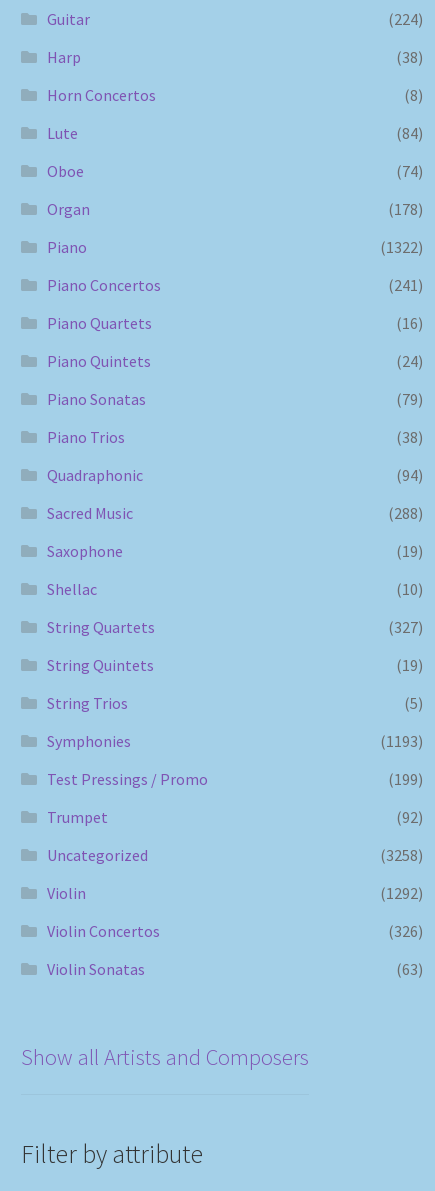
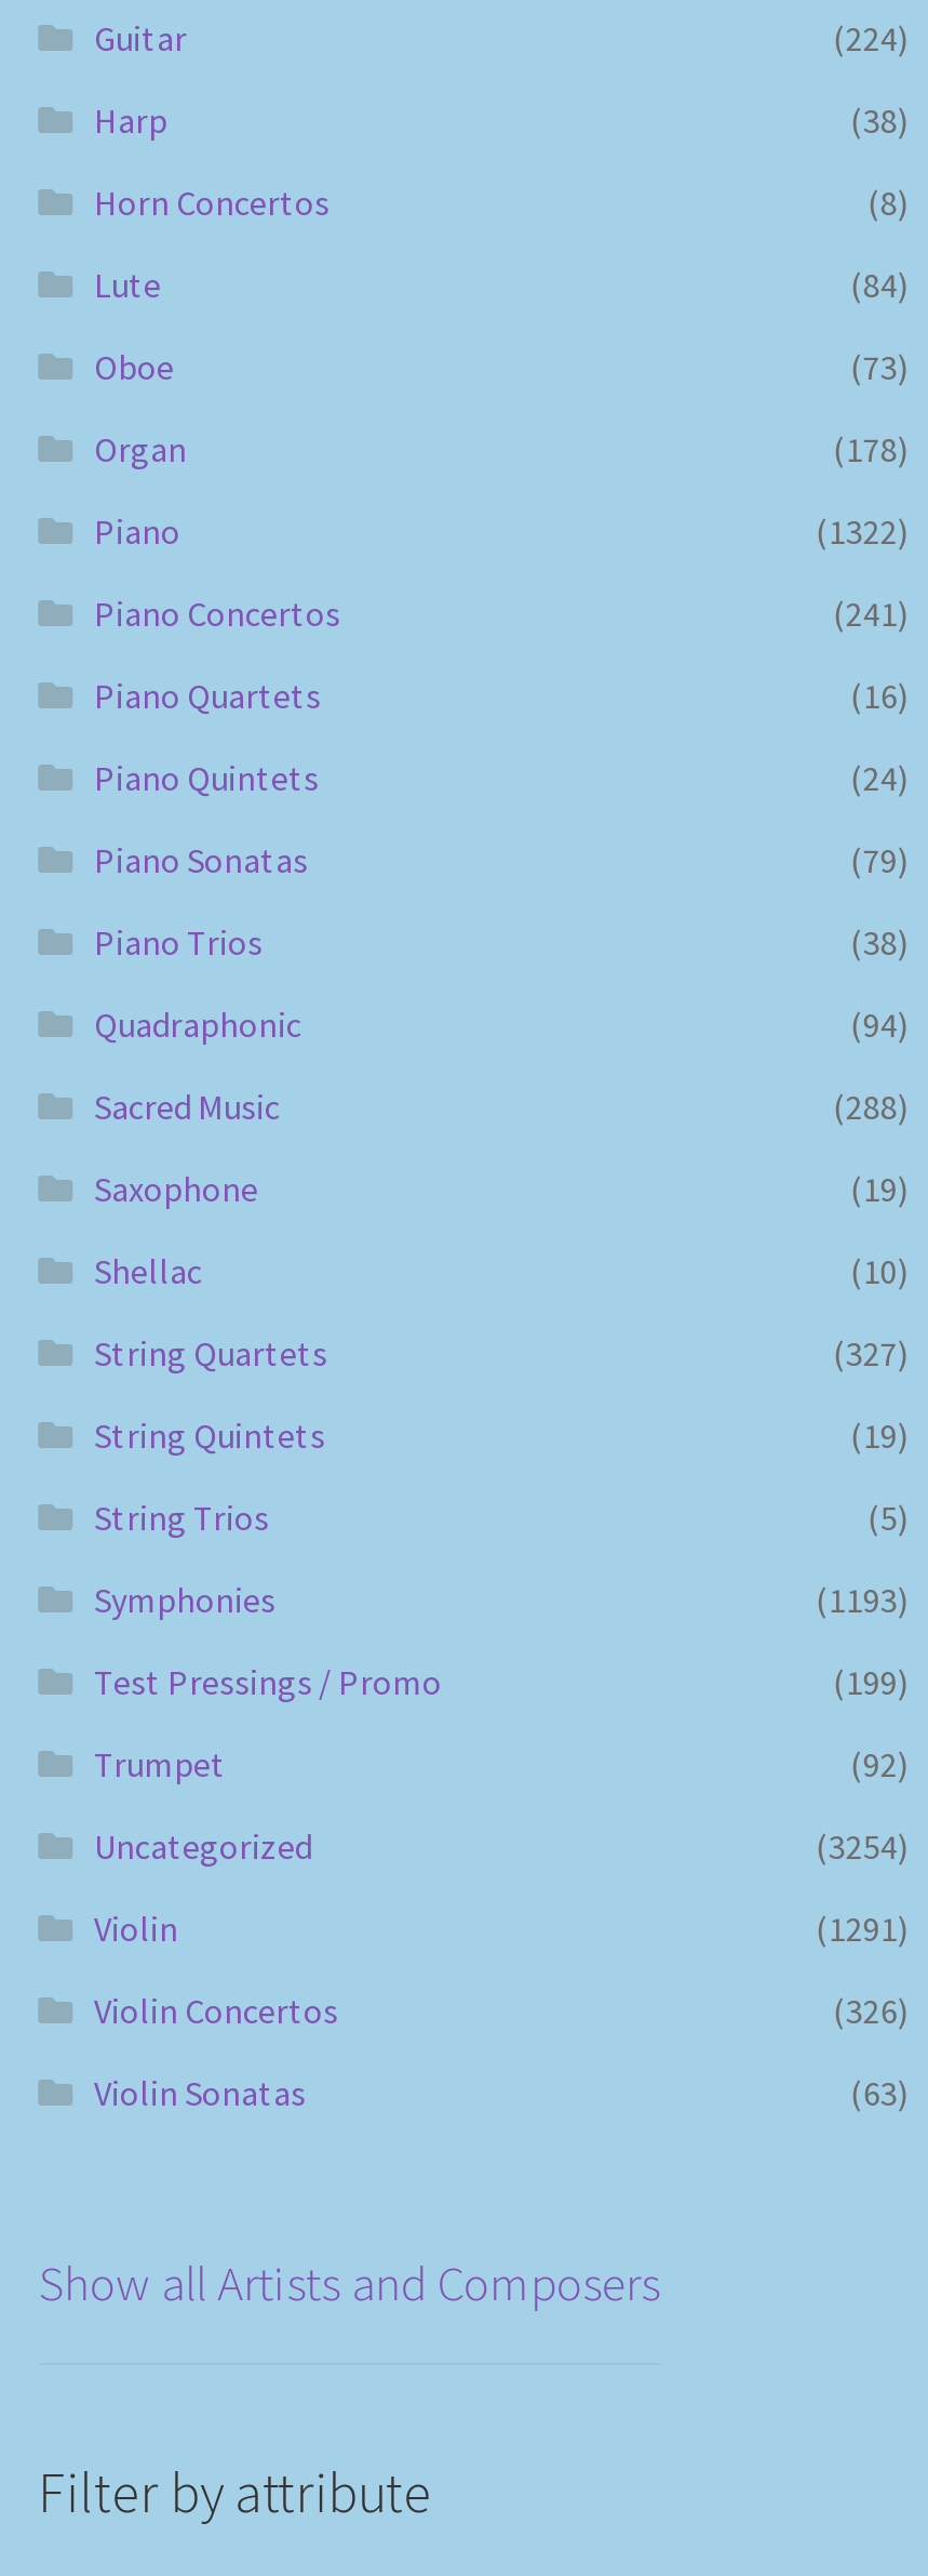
[396,161,423,181] (74) -> [850,345,908,388] (73)
[380,845,423,865] (3258) -> [815,1824,908,1867] (3254)
[380,883,423,903] (1292) -> [815,1906,908,1949] (1291)

